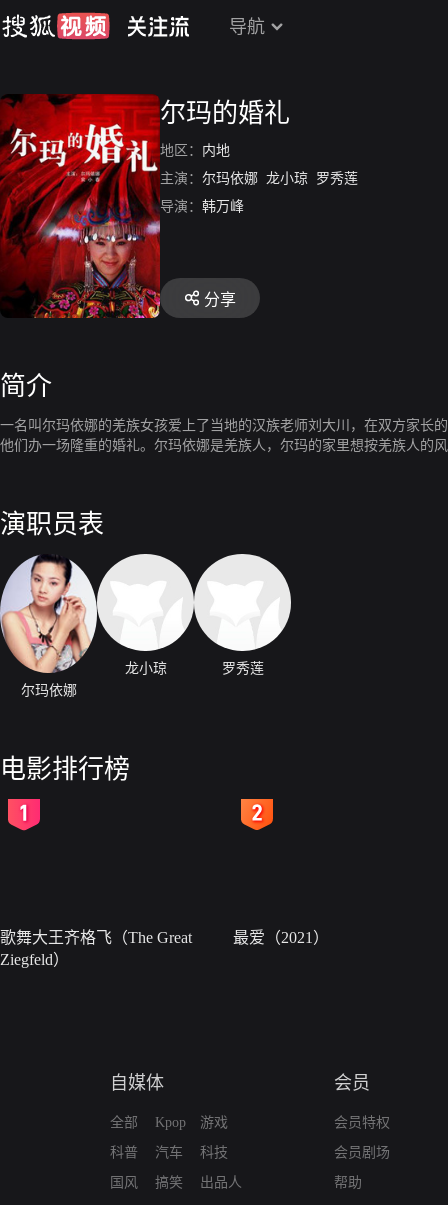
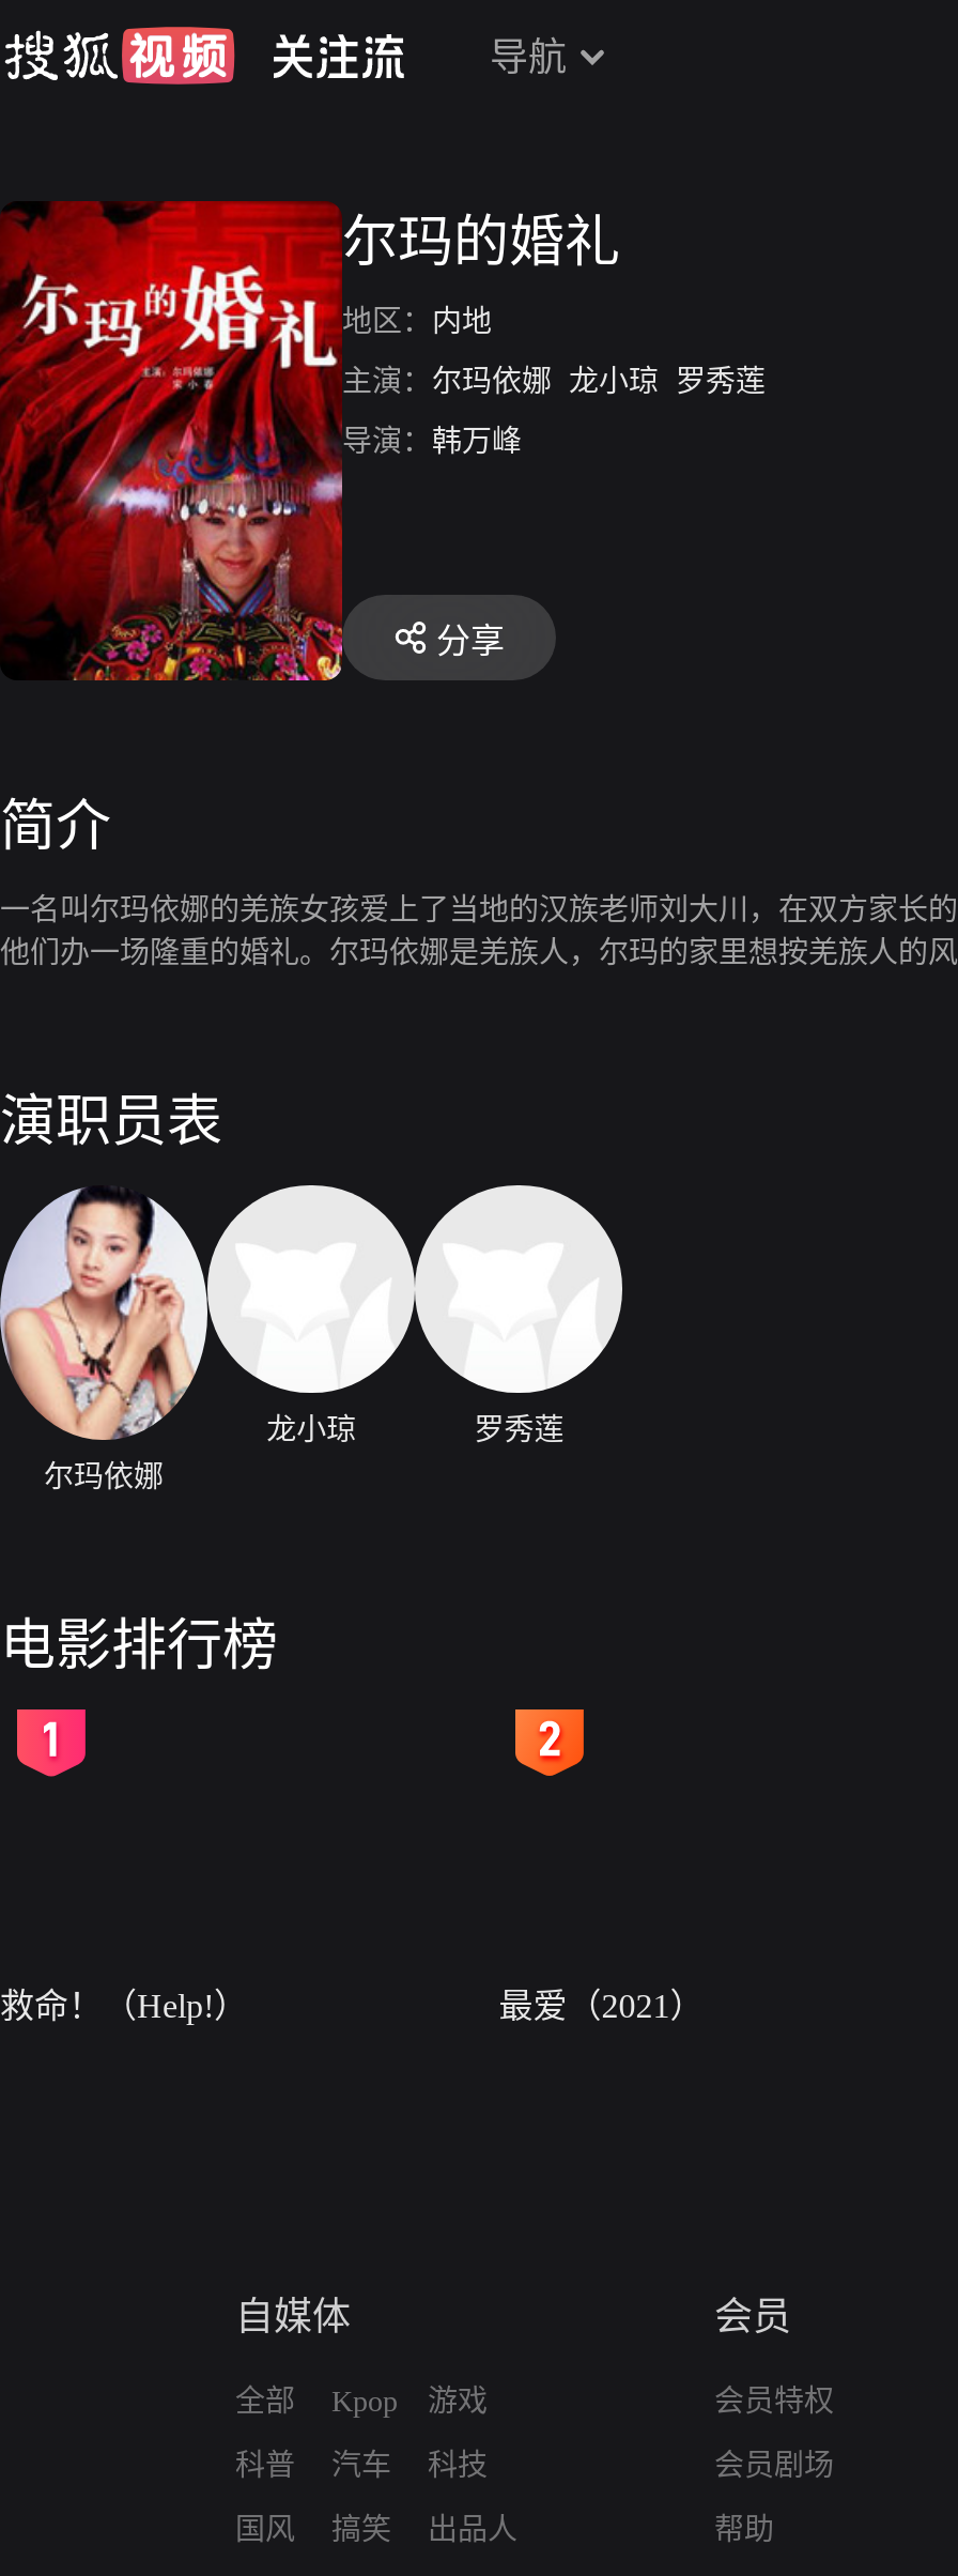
[0,929,192,968] 歌舞大王齐格飞（The Great | Ziegfeld） -> [0,1988,248,2024] 救命！（Help!）

